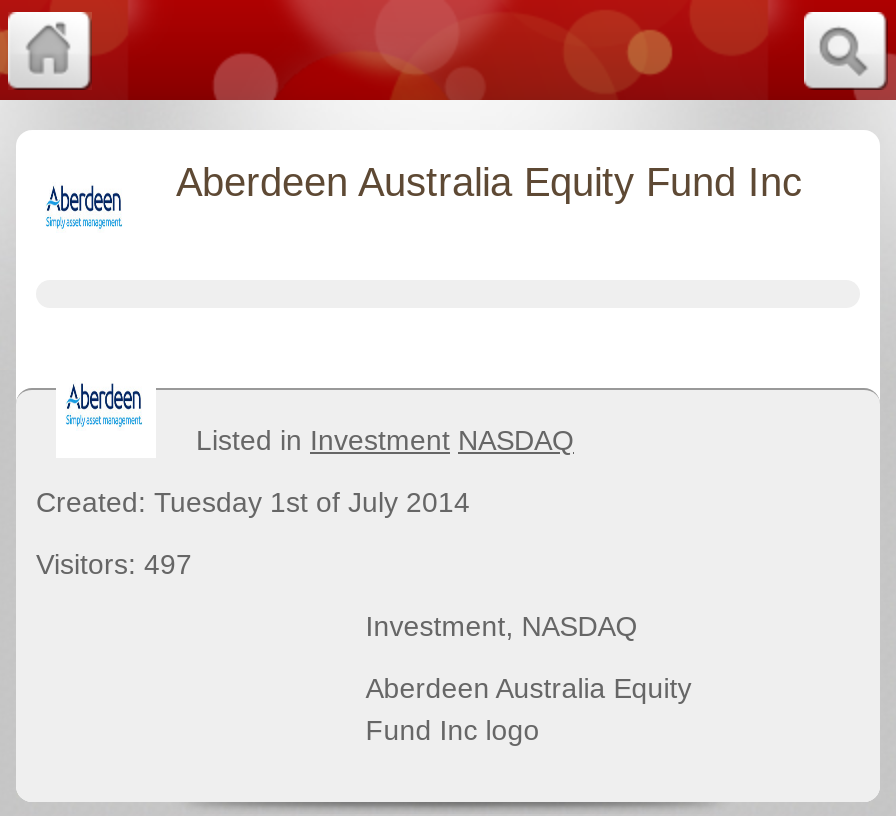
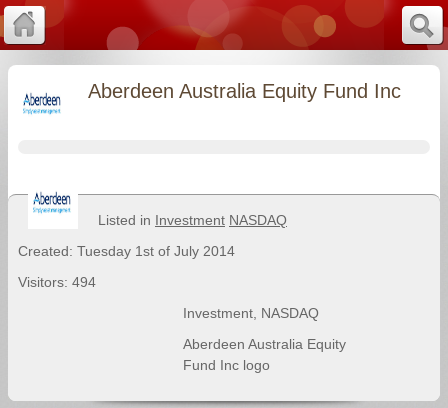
[36,548,192,580] Visitors: 497 -> [18,274,96,290] Visitors: 494

